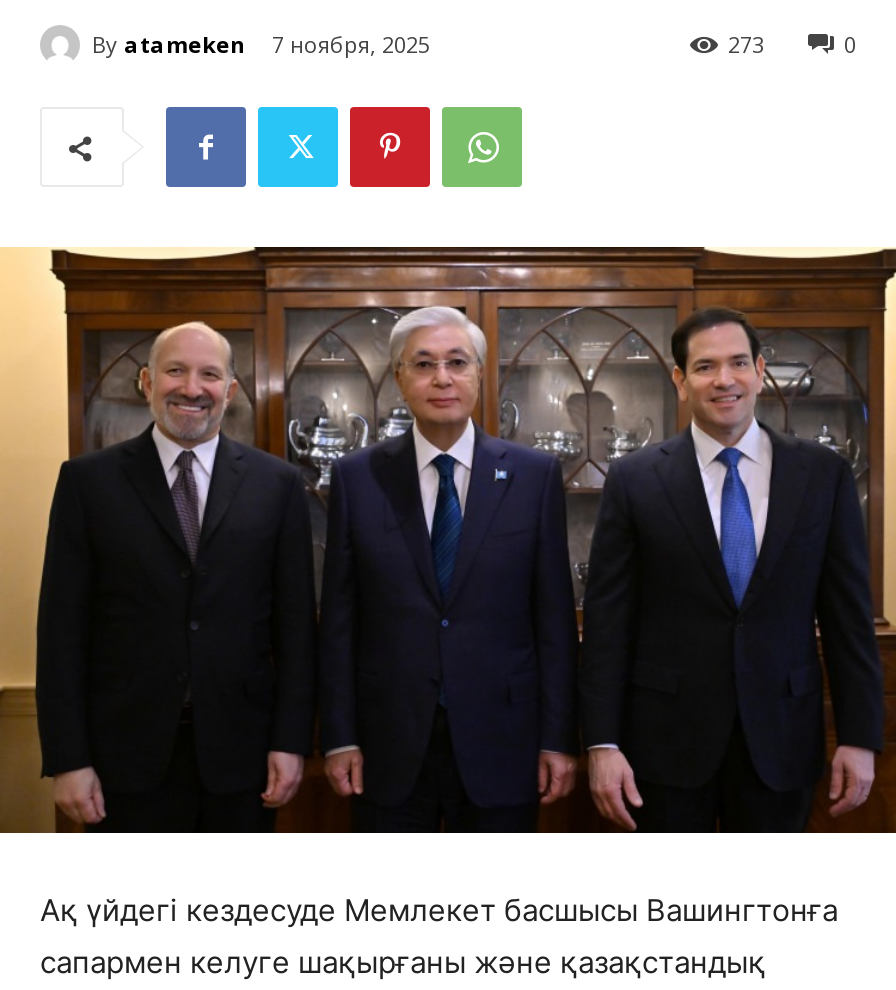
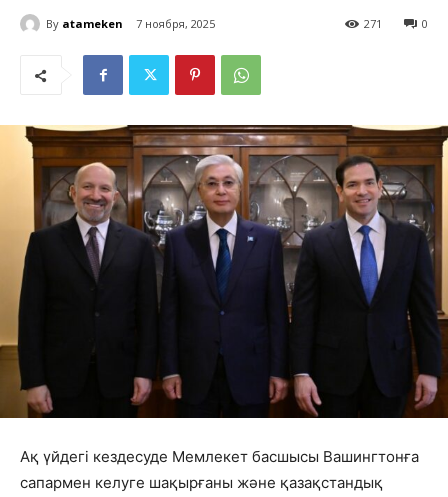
[728,29,764,59] 273 -> [364,16,382,31] 271

